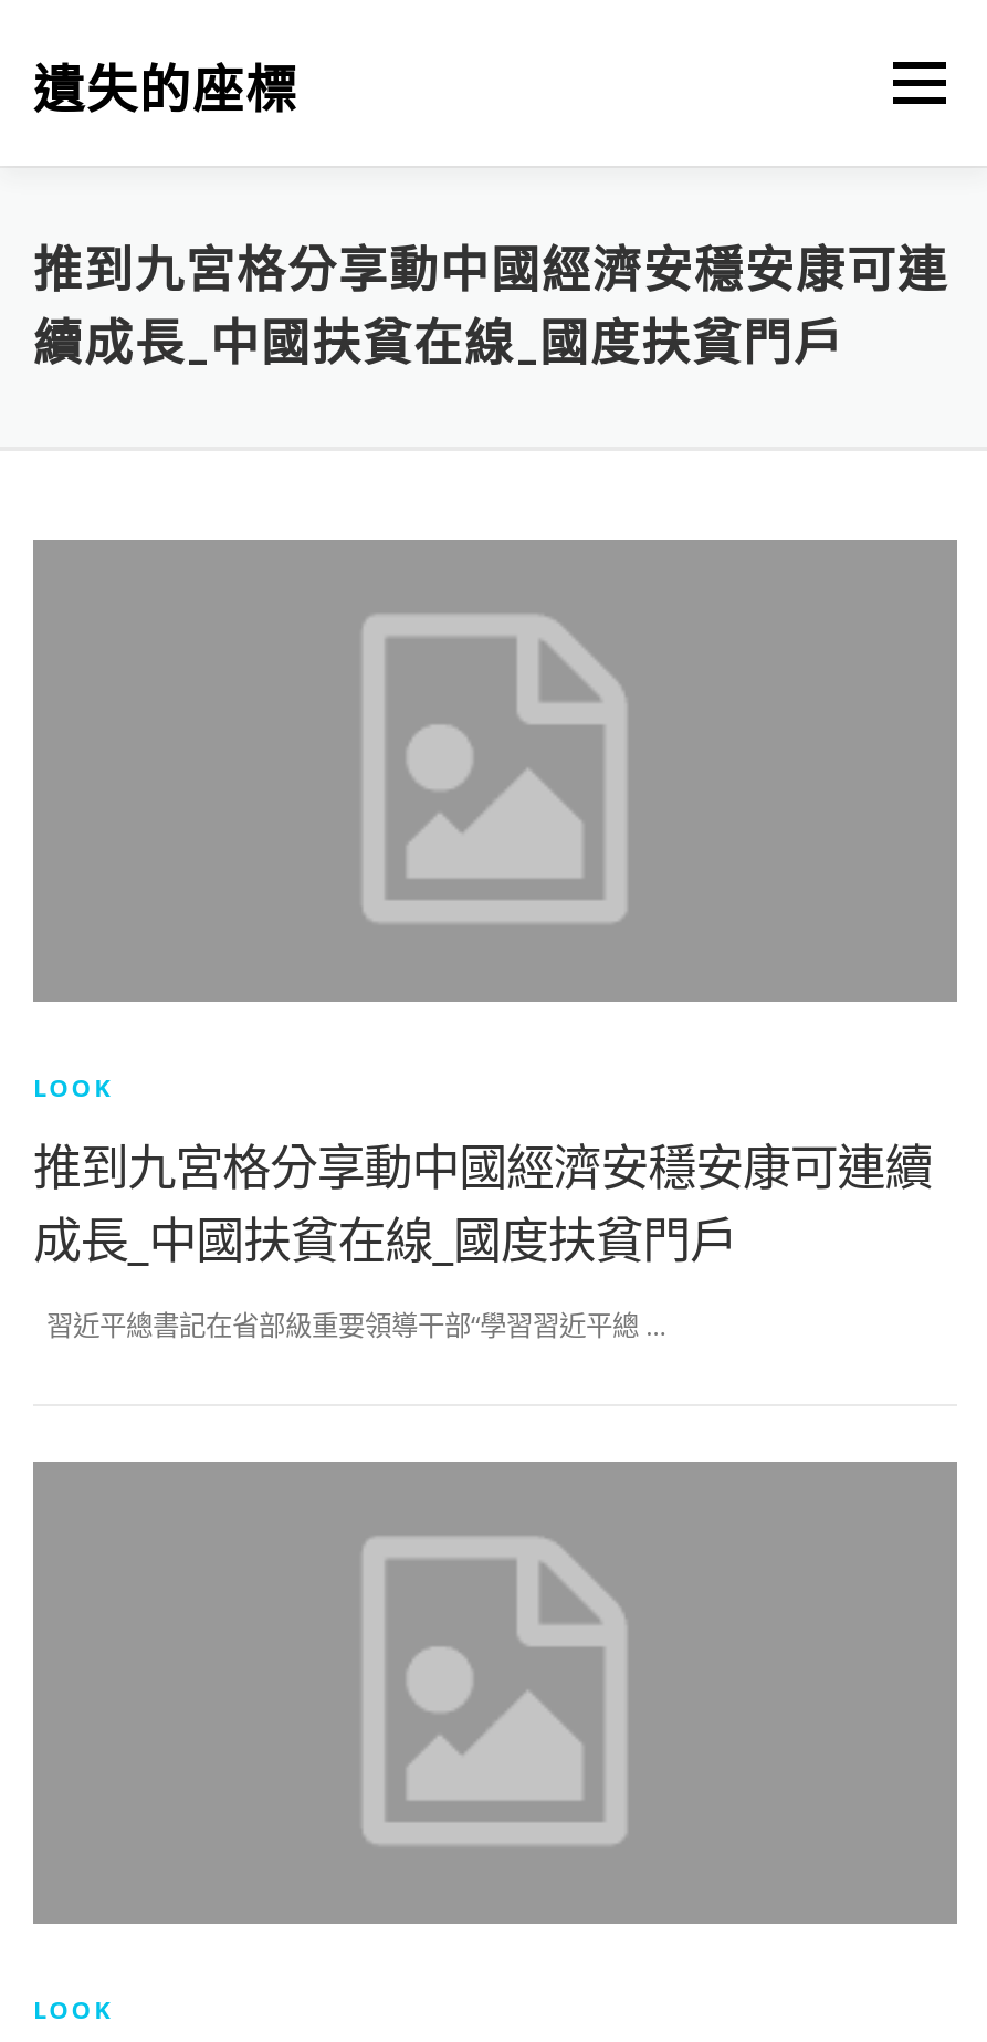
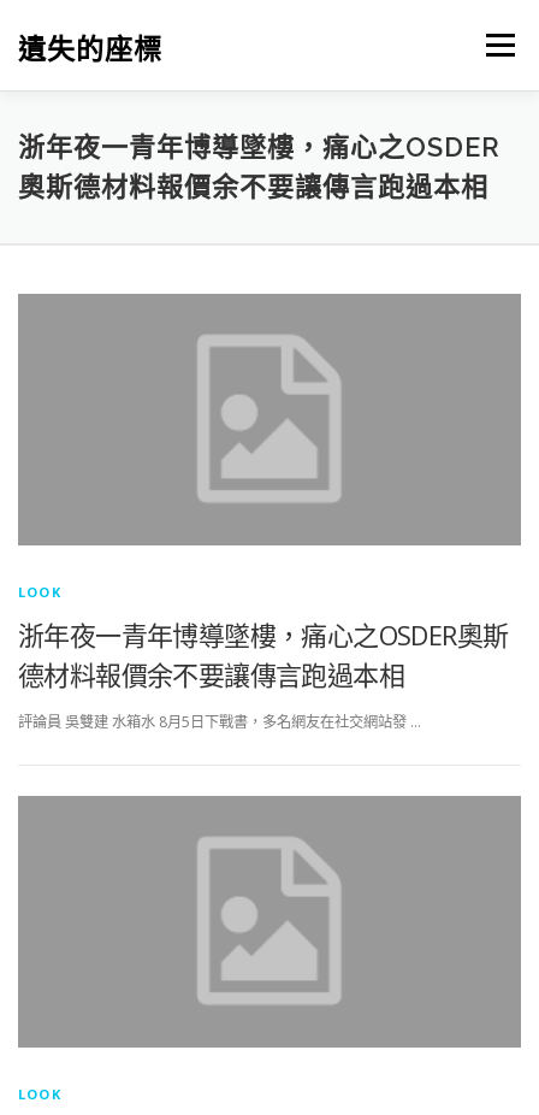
[33,241,948,371] 推到九宮格分享動中國經濟安穩安康可連 | 續成長_中國扶貧在線_國度扶貧門戶 -> [18,131,500,202] 浙年夜一青年博導墜樓，痛心之OSDER | 奧斯德材料報價余不要讓傳言跑過本相
[33,1132,932,1271] 推到九宮格分享動中國經濟安穩安康可連續 | 成長_中國扶貧在線_國度扶貧門戶 -> [18,617,508,692] 浙年夜一青年博導墜樓，痛心之OSDER奧斯 | 德材料報價余不要讓傳言跑過本相
[33,1307,665,1345] 習近平總書記在省部級重要領導干部“學習習近平總 … -> [18,712,421,732] 評論員 吳雙建 水箱水 8月5日下戰書，多名網友在社交網站發 …

